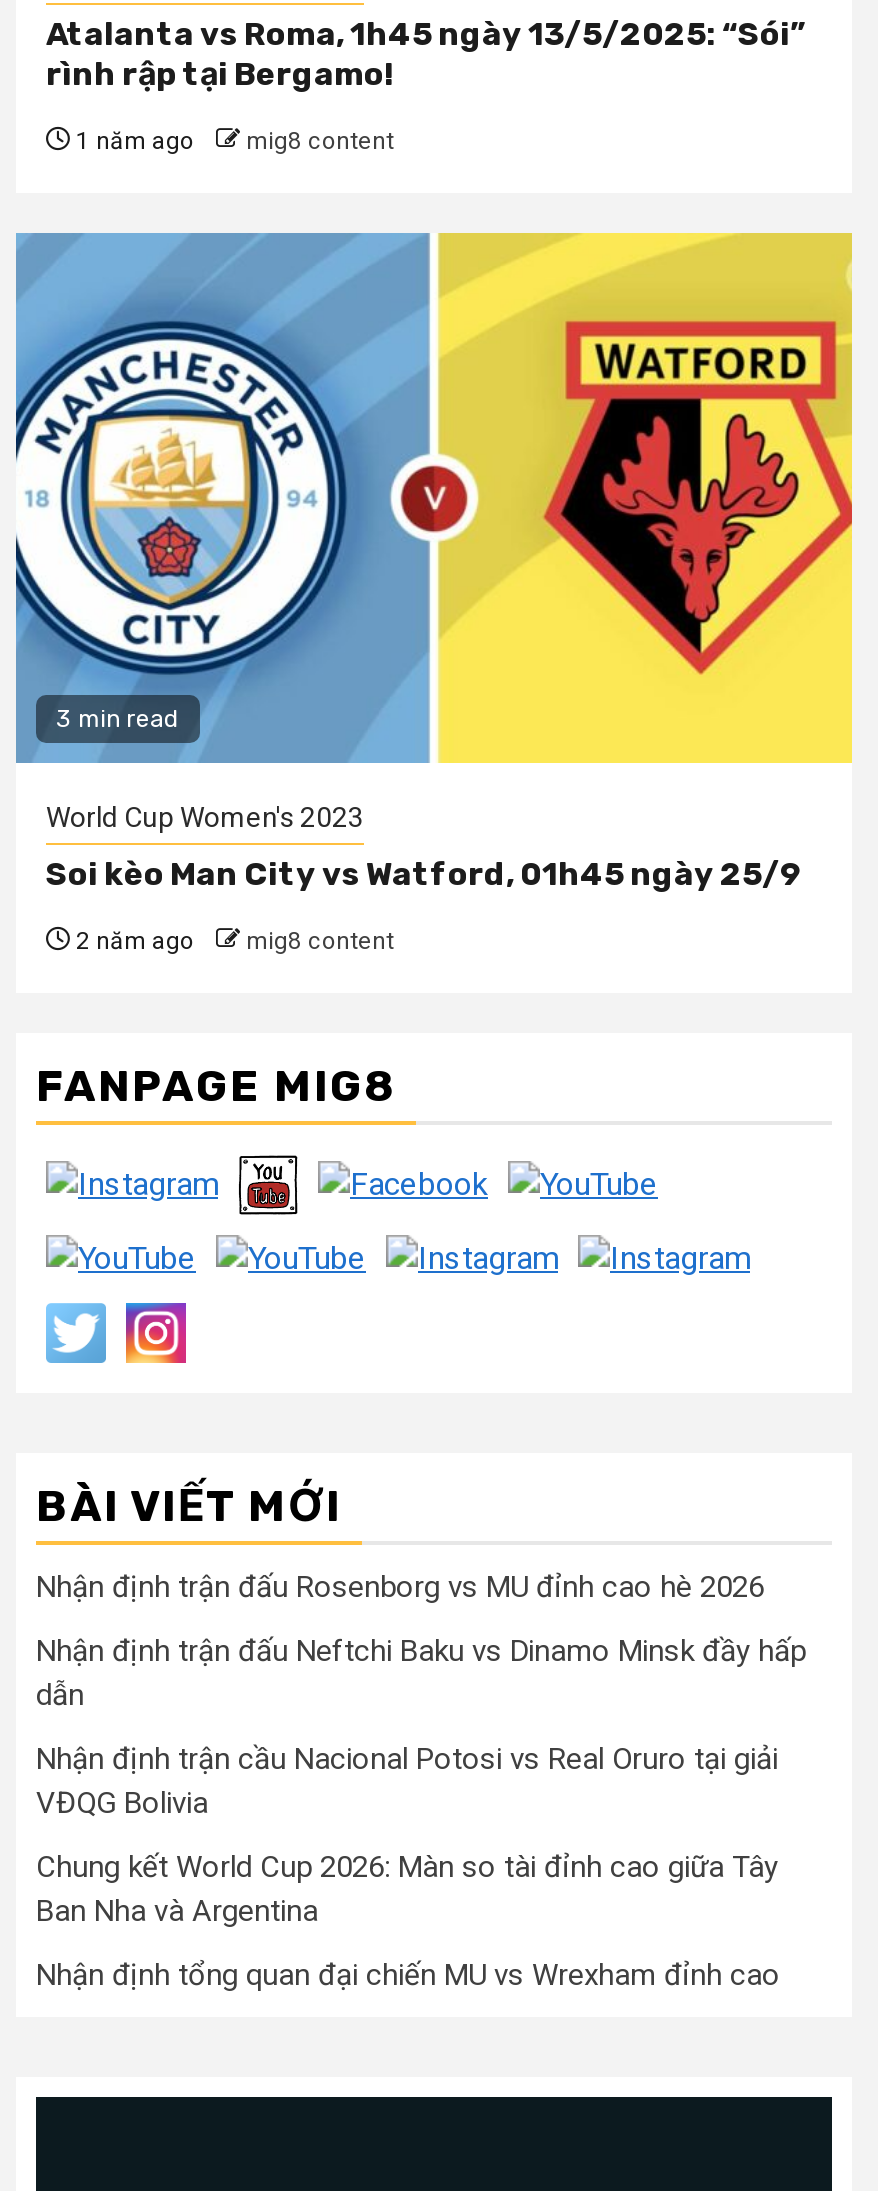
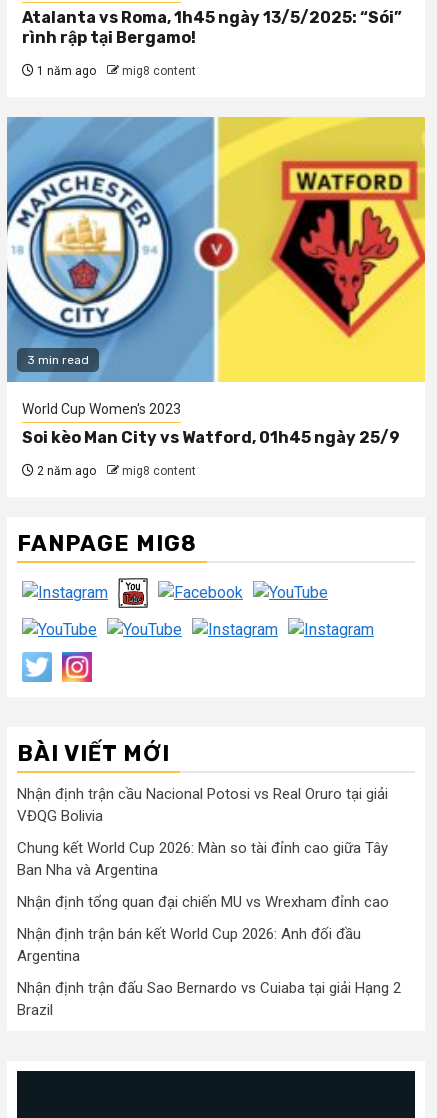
[36,1570,806,1714] Nhận định trận đấu Rosenborg vs MU đỉnh cao hè 2026 | Nhận định trận đấu Neftchi Baku vs Dinamo Minsk đầy hấp | dẫn -> none
moved [36,1742,780,1994] -> [17,785,389,911]: Nhận định trận cầu Nacional Potosi vs Real Oruro tại giải | VĐQG Bolivia | Chung kết World Cup 2026: Màn so tài đỉnh cao giữa Tây | Ban Nha và Argentina | Nhận định tổng quan đại chiến MU vs Wrexham đỉnh cao
none -> [17,925,401,1019] Nhận định trận bán kết World Cup 2026: Anh đối đầu | Argentina | Nhận định trận đấu Sao Bernardo vs Cuiaba tại giải Hạng 2 | Brazil

